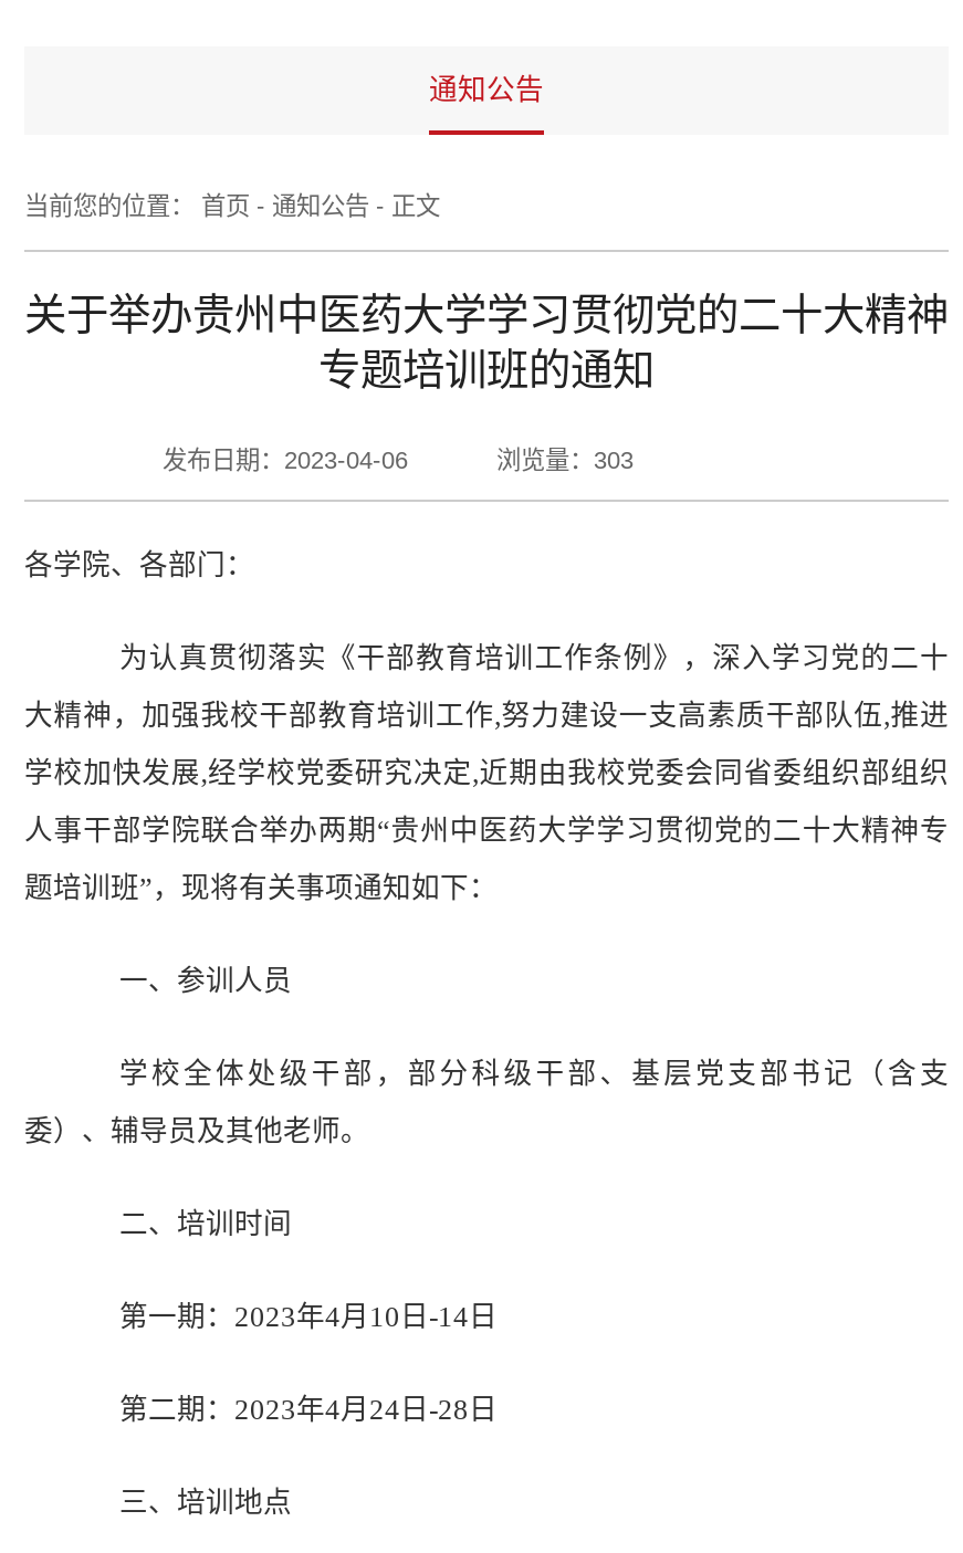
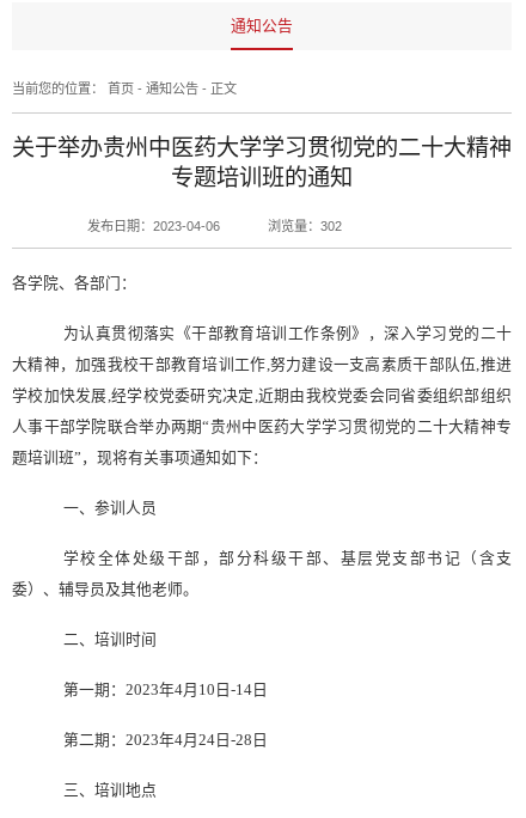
[496,447,634,473] 浏览量：303 -> [267,219,341,233] 浏览量：302

